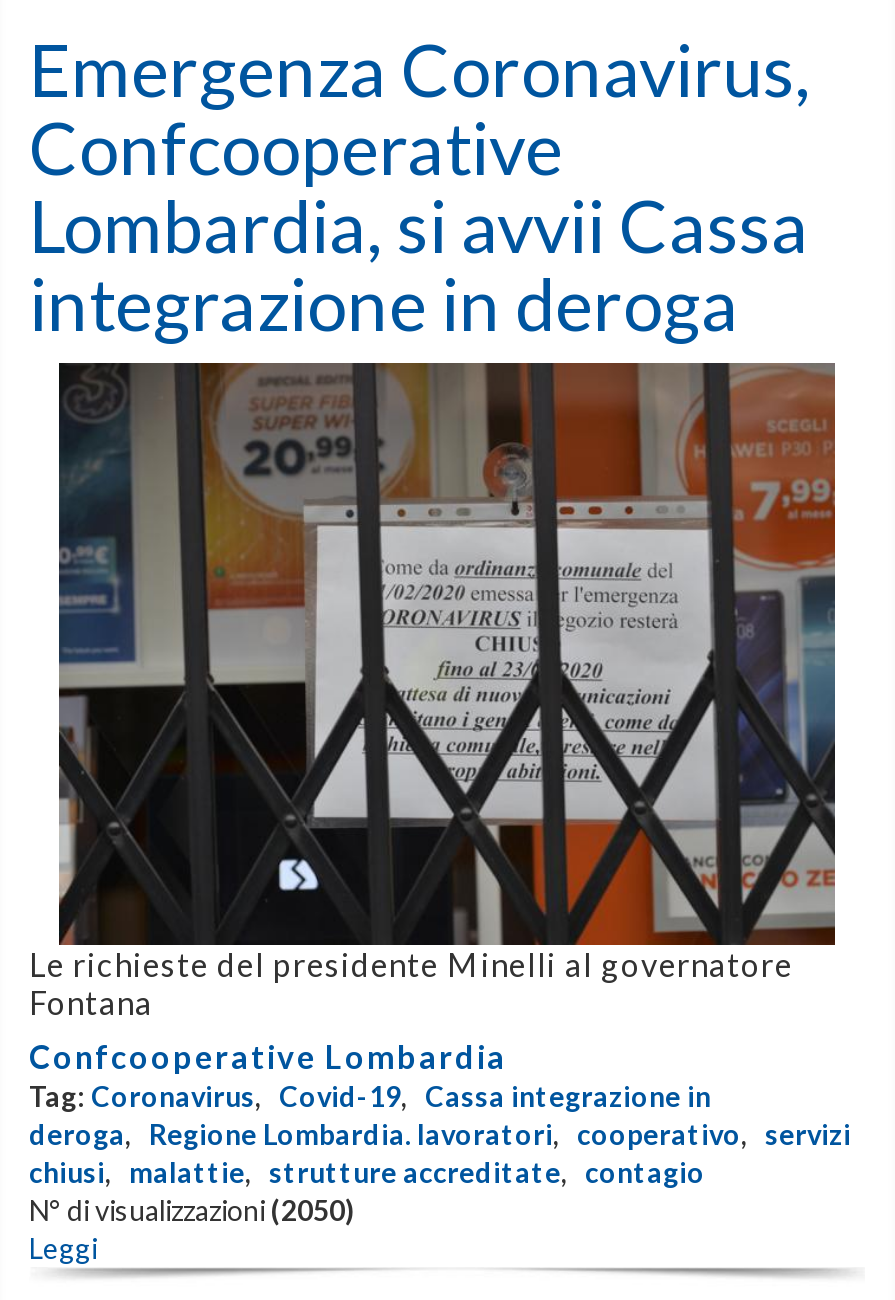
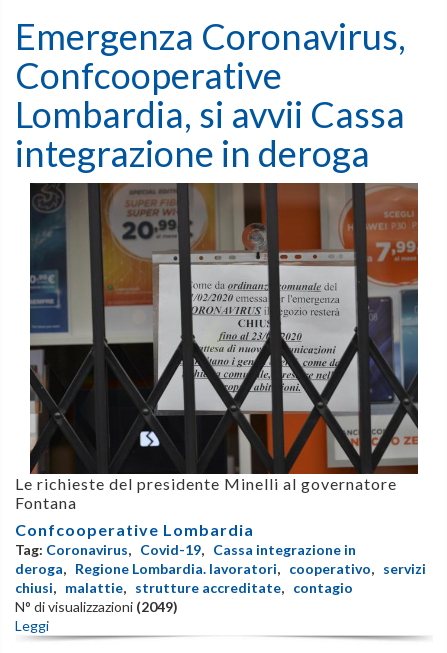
[29,1194,355,1228] N° di visualizzazioni (2050) -> [15,598,178,615] N° di visualizzazioni (2049)

